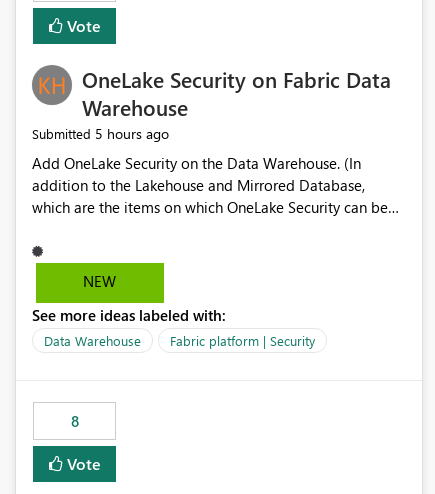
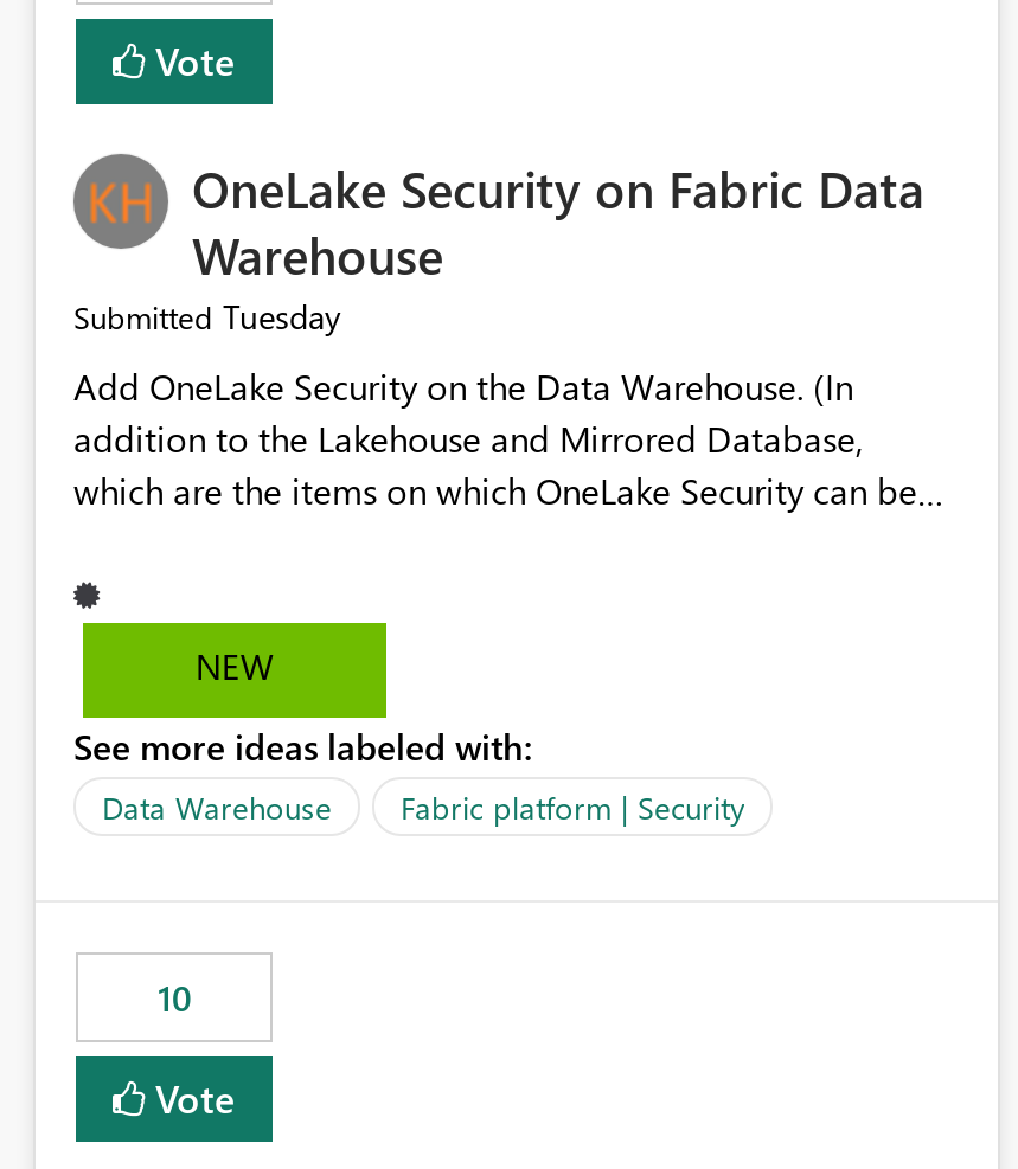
[32,124,169,143] Submitted 5 hours ago -> [73,295,341,340] Submitted Tuesday
[70,411,78,431] 8 -> [158,975,191,1022] 10

